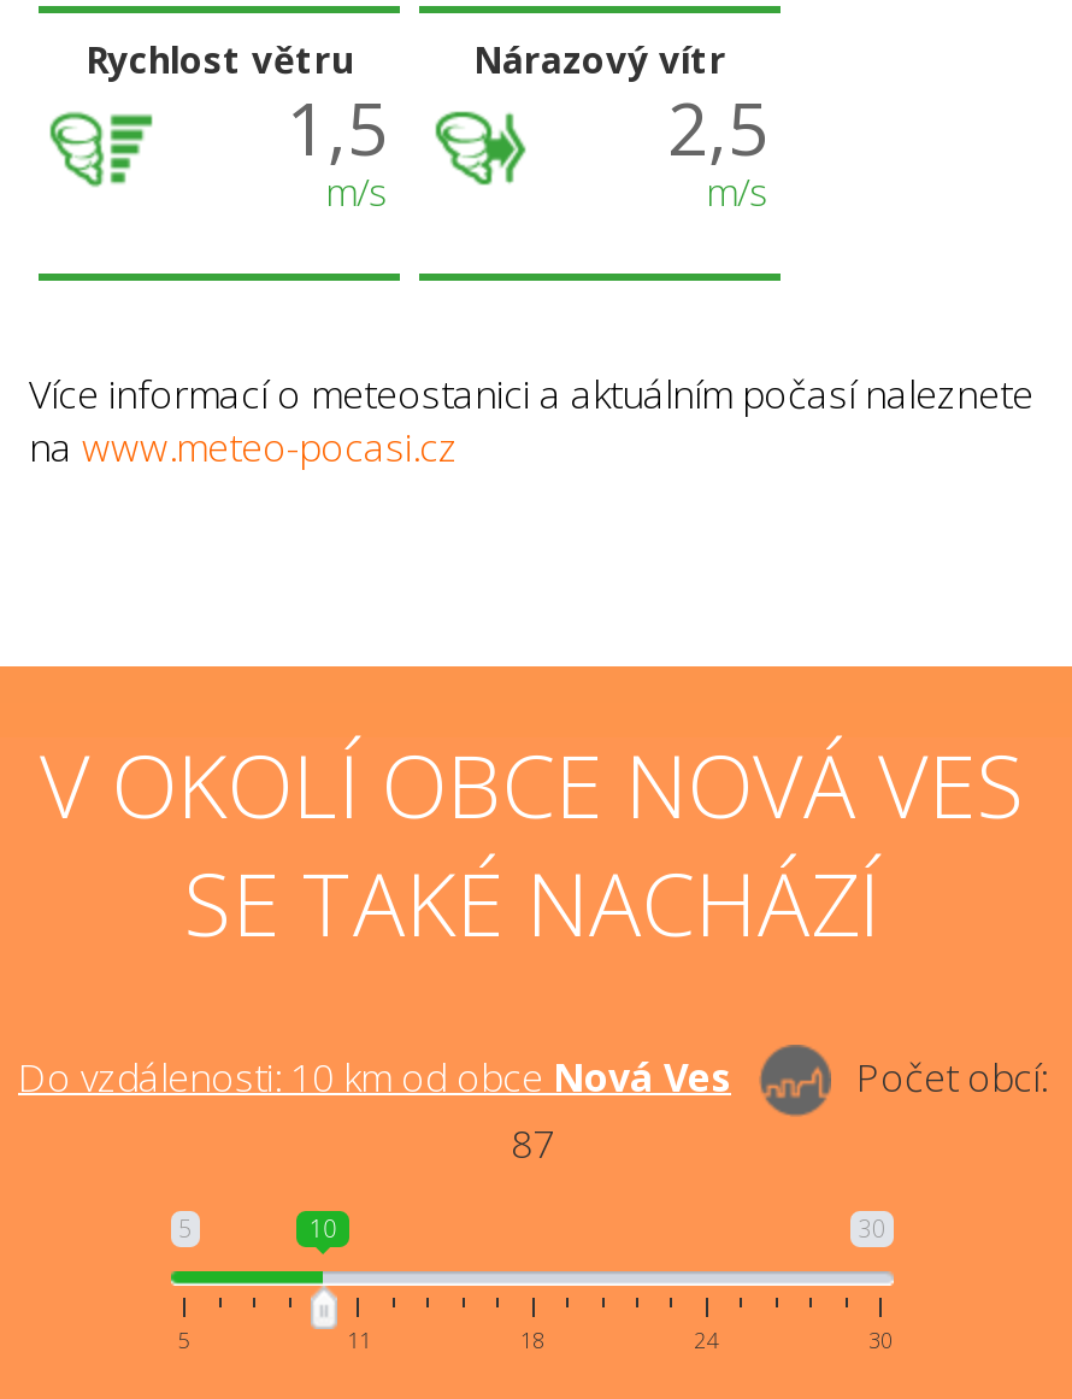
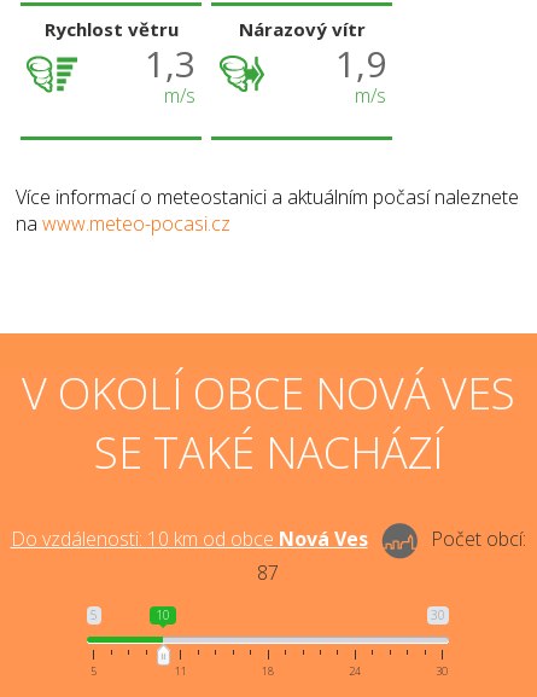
[287,79,388,178] 1,5 -> [145,39,195,89] 1,3
[667,79,768,178] 2,5 -> [335,39,386,89] 1,9

